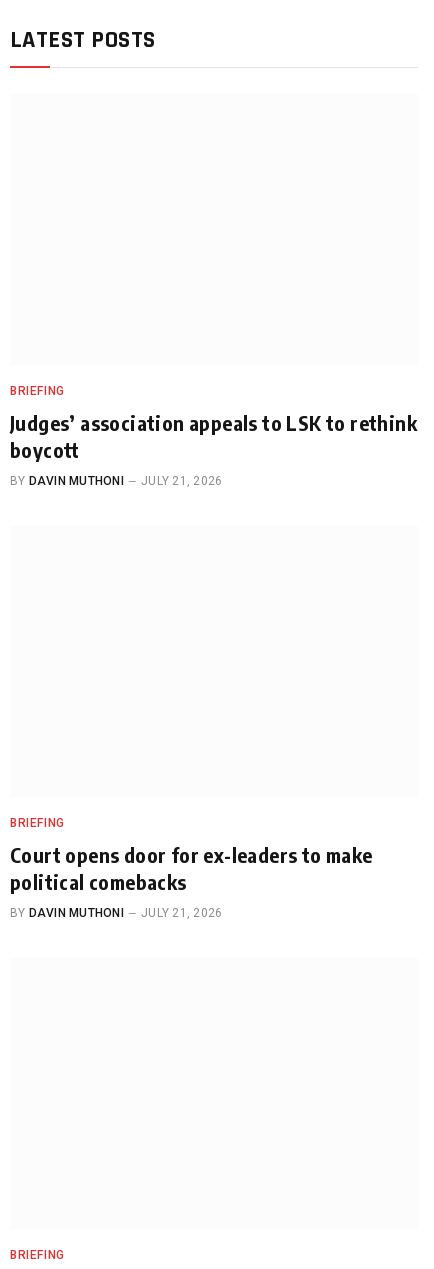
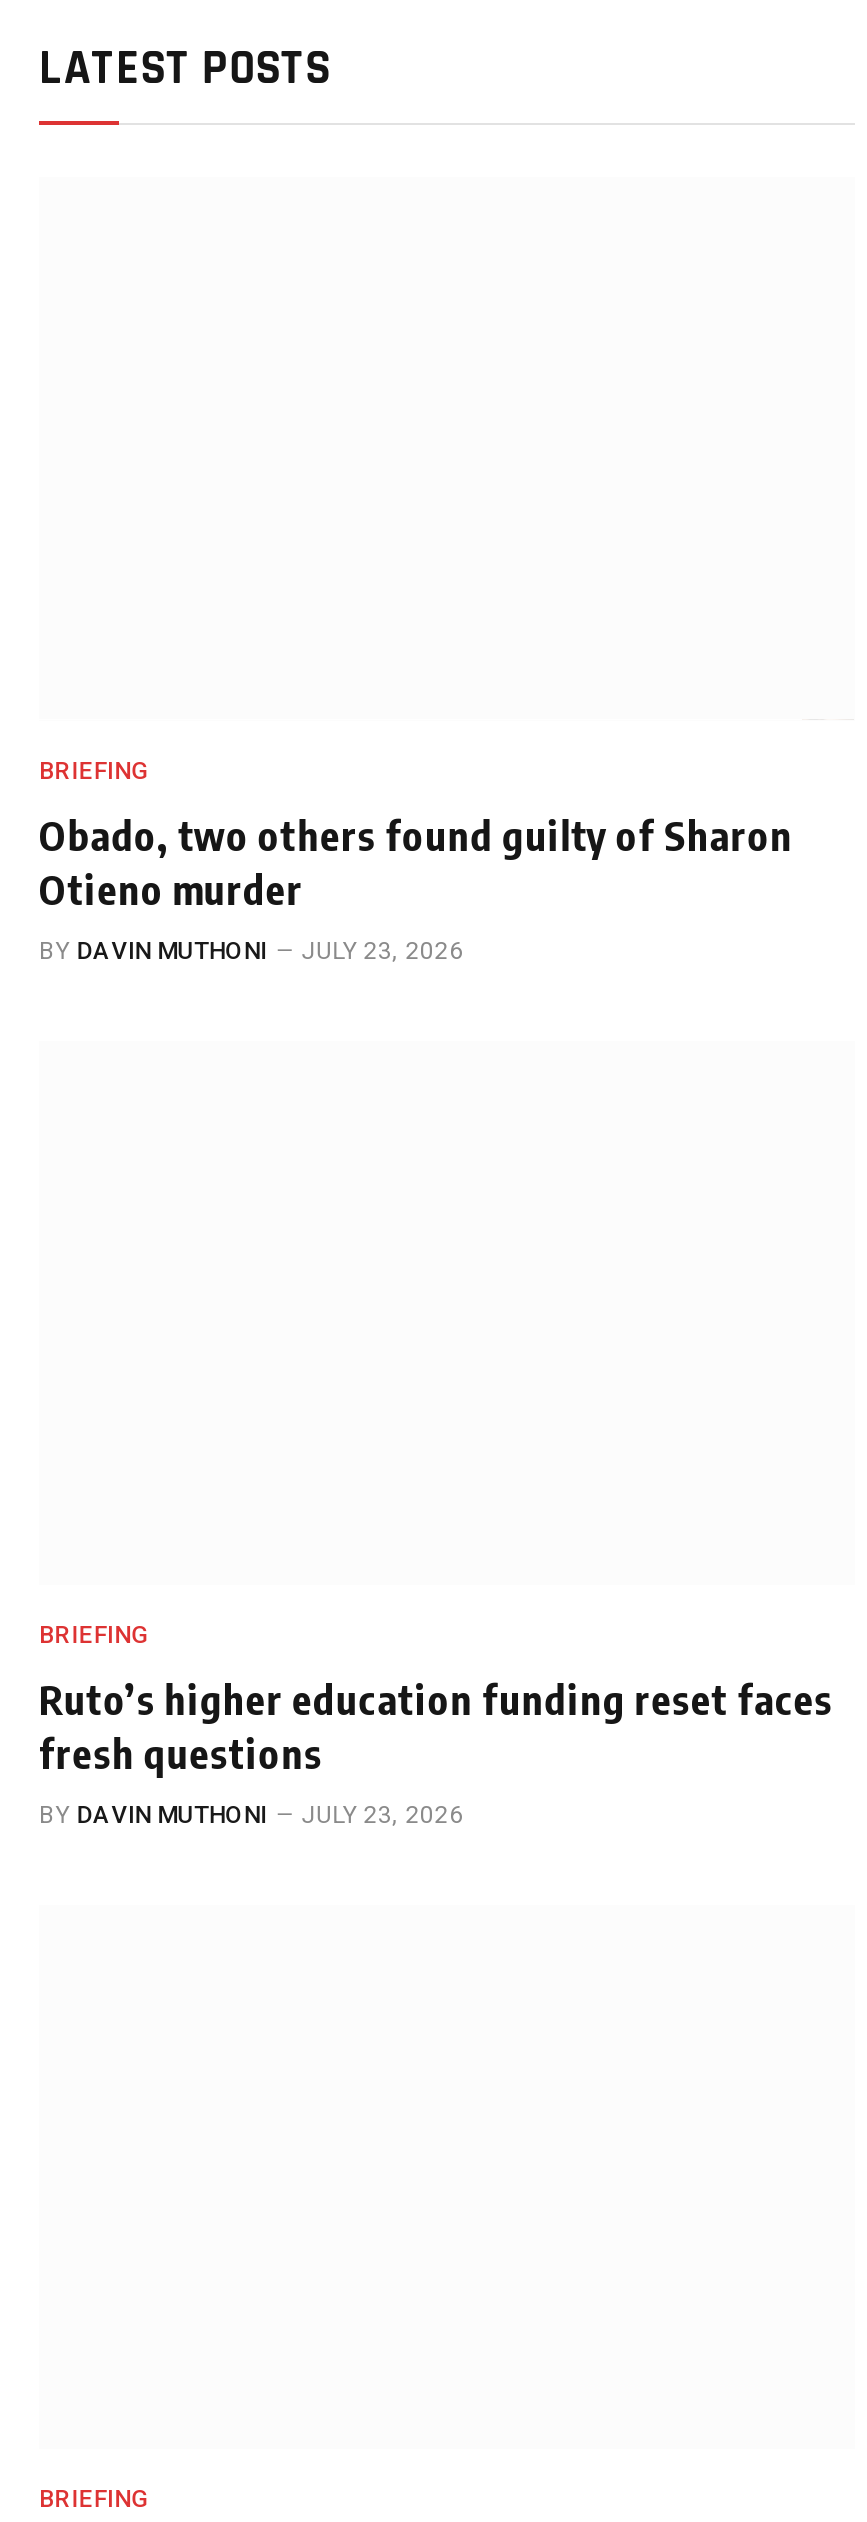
[10,410,417,462] Judges’ association appeals to LSK to rethink | boycott -> [39,808,793,912] Obado, two others found guilty of Sharon | Otieno murder
[10,474,222,488] BY DAVIN MUTHONI JULY 21, 2026 -> [39,936,463,964] BY DAVIN MUTHONI JULY 23, 2026
[10,842,373,894] Court opens door for ex-leaders to make | political comebacks -> [39,1672,833,1776] Ruto’s higher education funding reset faces | fresh questions
[10,906,222,920] BY DAVIN MUTHONI JULY 21, 2026 -> [39,1800,463,1828] BY DAVIN MUTHONI JULY 23, 2026

